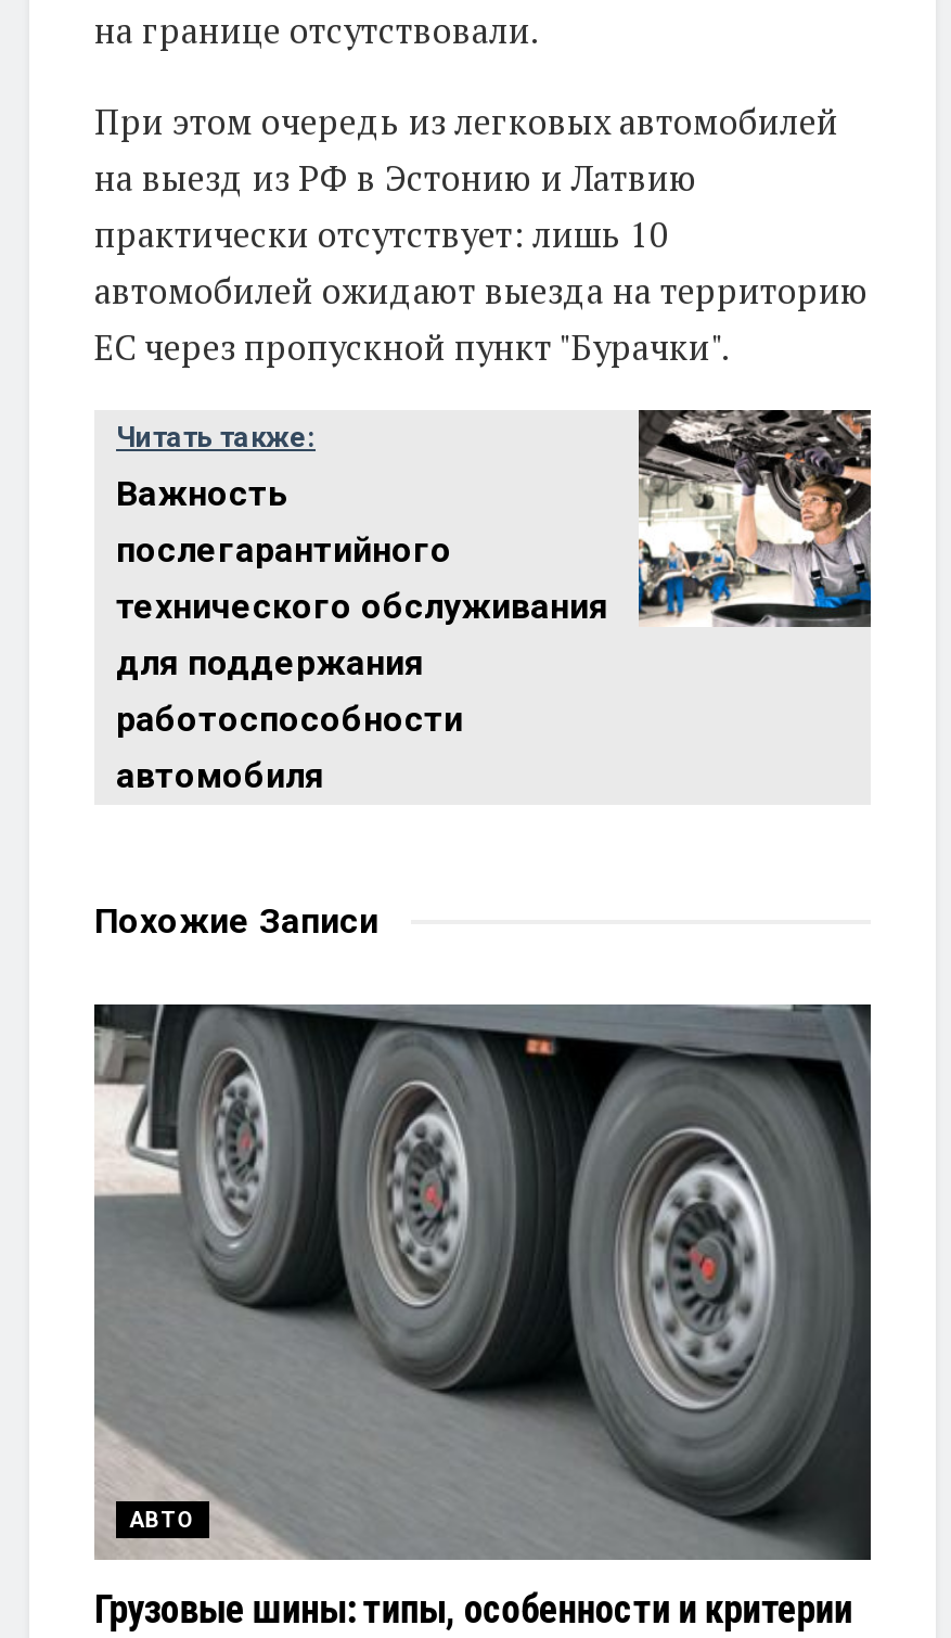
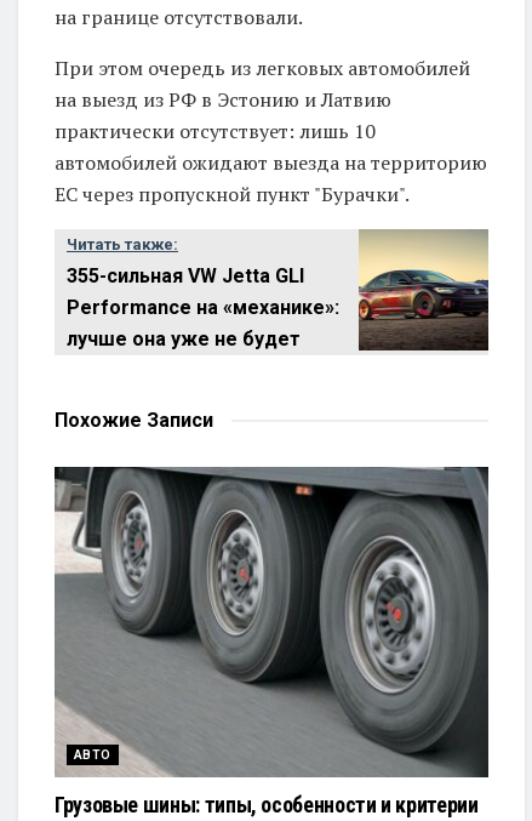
[116,410,873,797] [image] | Важность | послегарантийного | технического обслуживания | для поддержания | работоспособности | автомобиля -> [67,229,490,352] [image] | 355-сильная VW Jetta GLI | Performance на «механике»: | лучше она уже не будет

